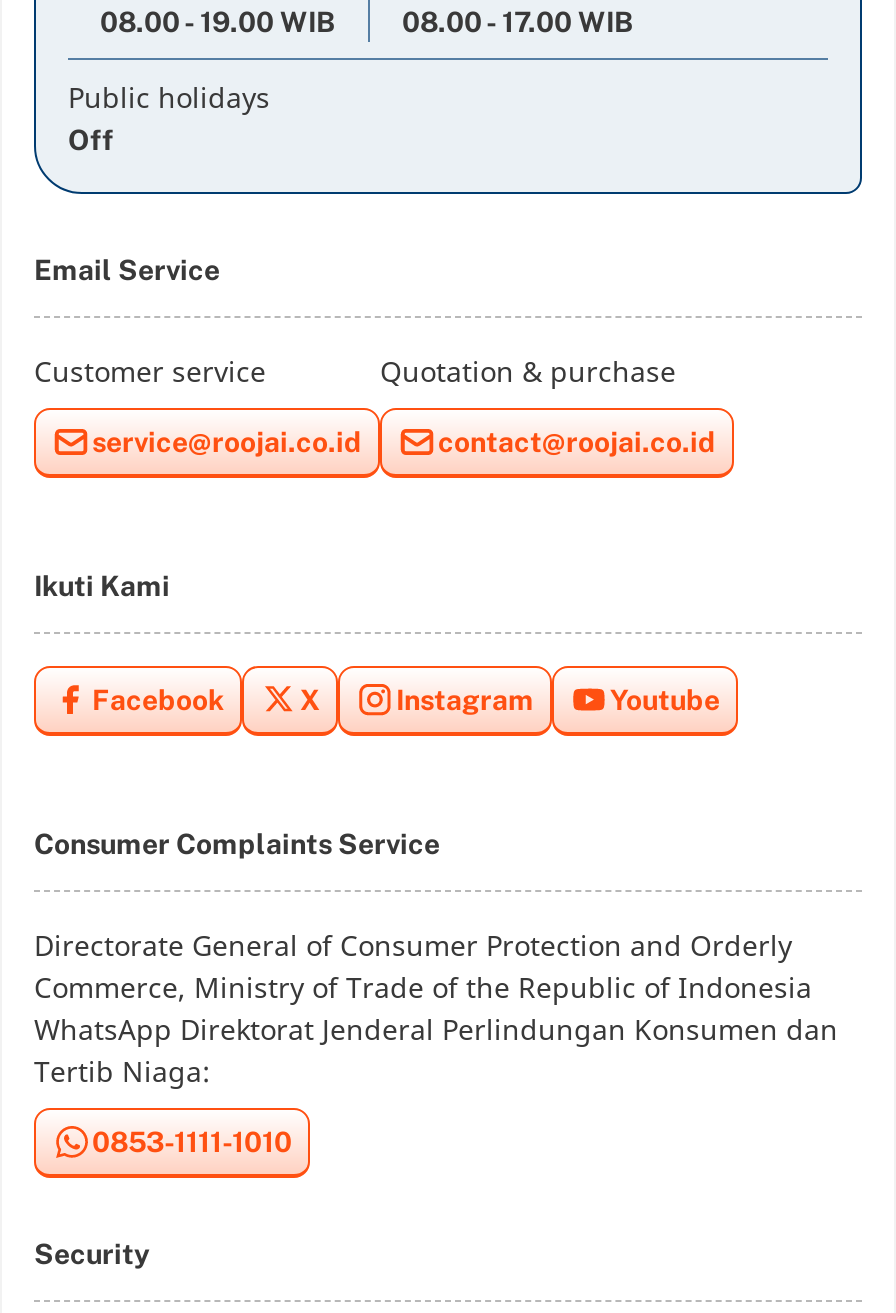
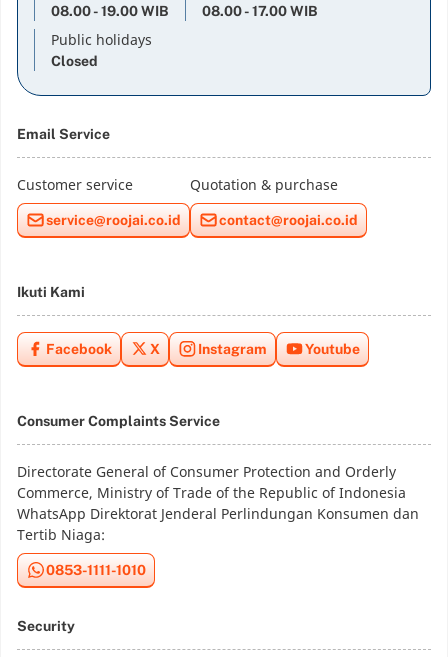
[68,124,114,156] Off -> [51,53,98,69] Closed

